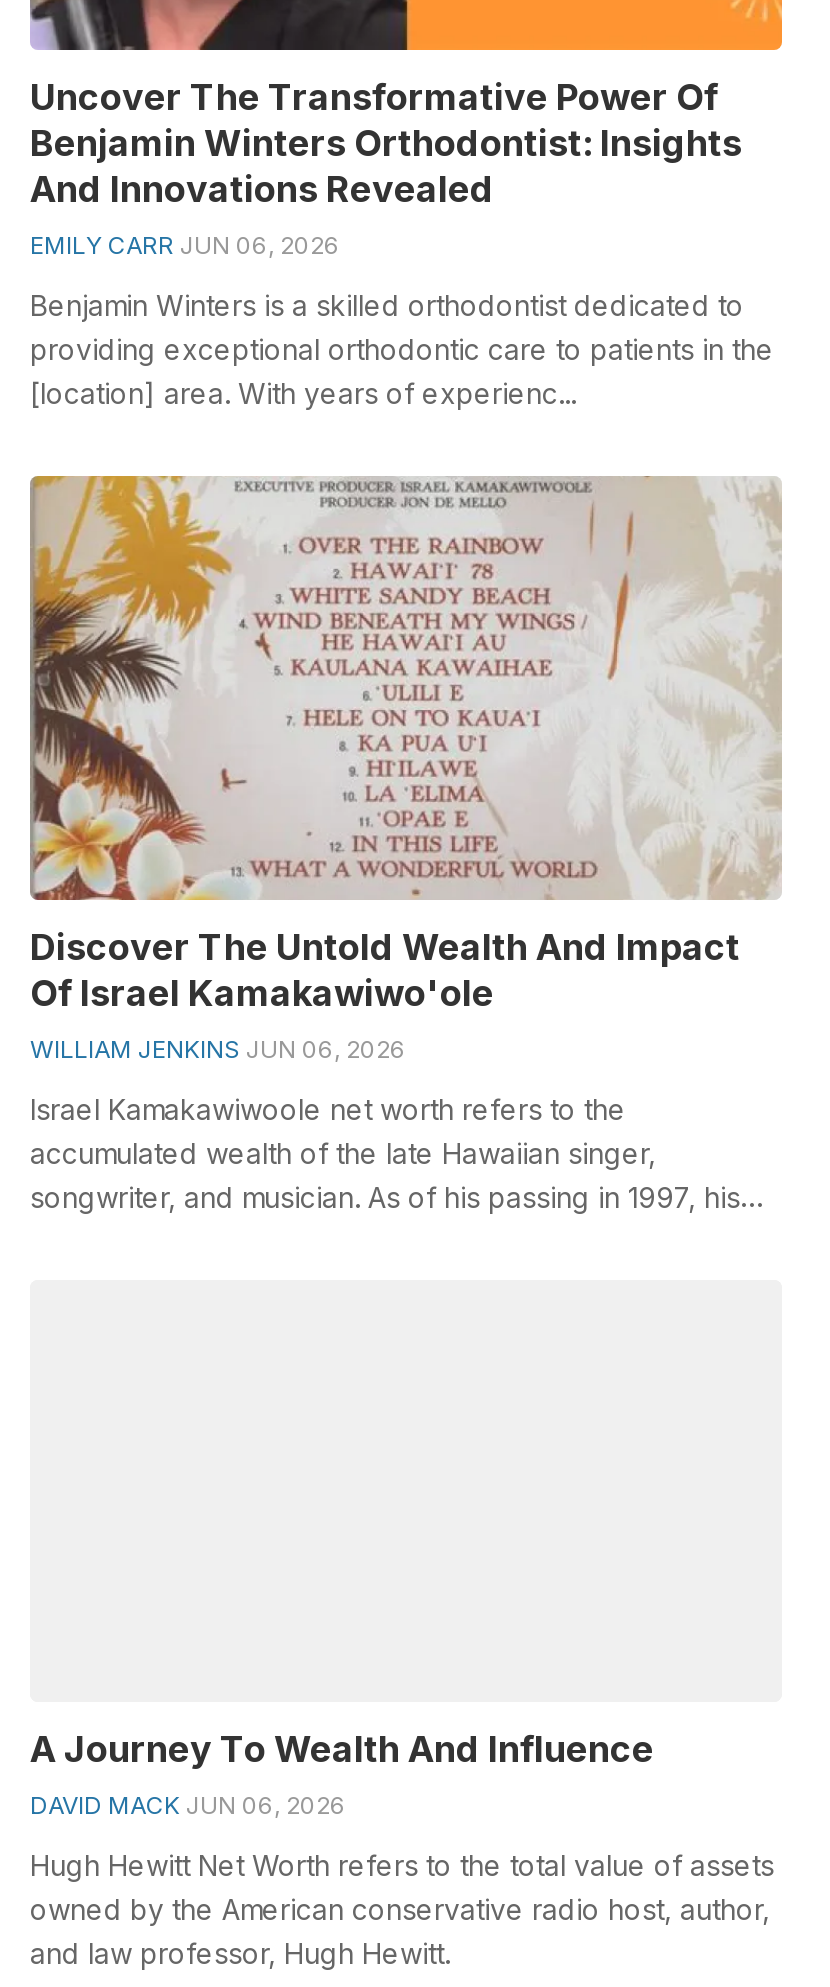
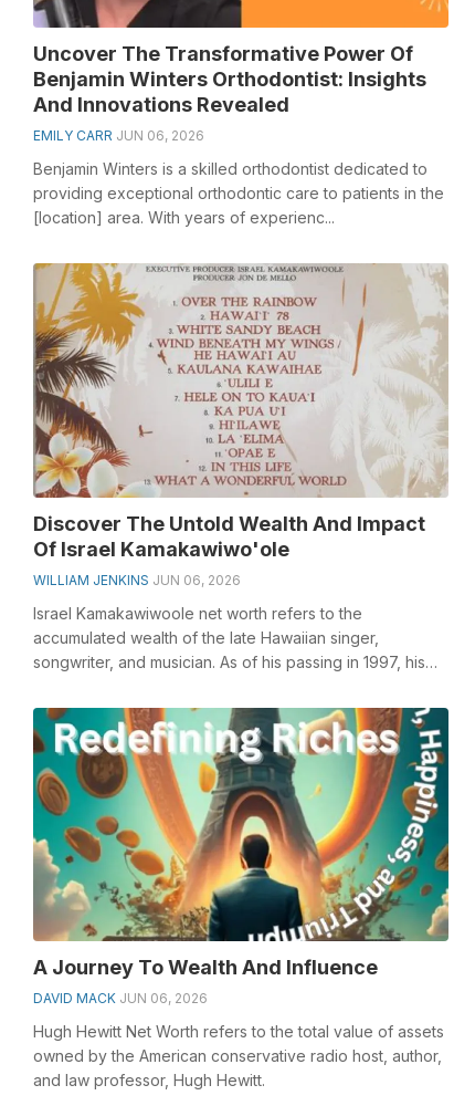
none -> [32,707,450,942] [image]

